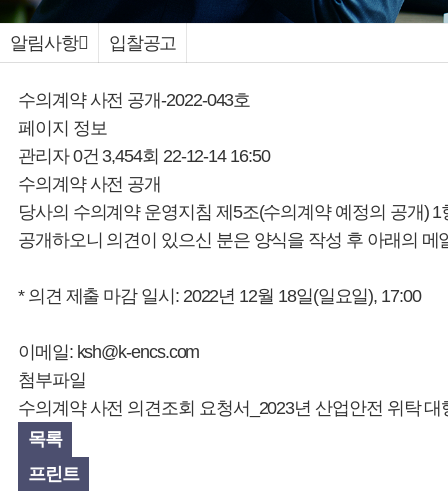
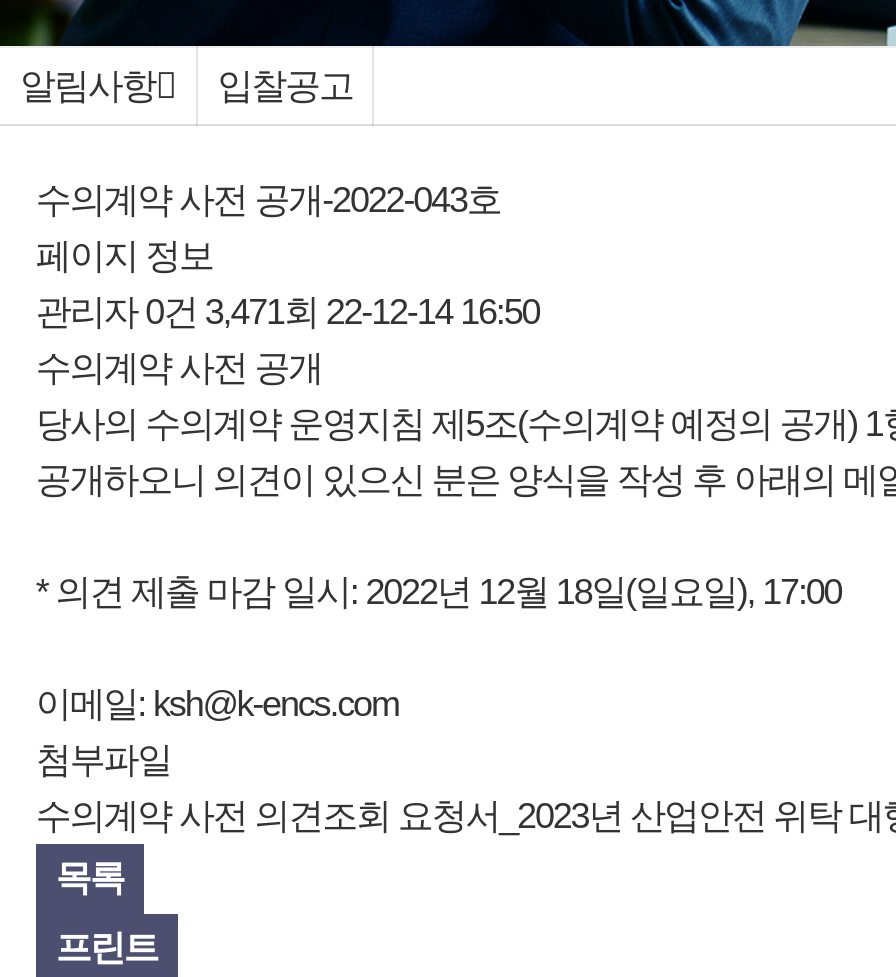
[18,146,270,166] 관리자 0건 3,454회 22-12-14 16:50 -> [36,291,539,331] 관리자 0건 3,471회 22-12-14 16:50

